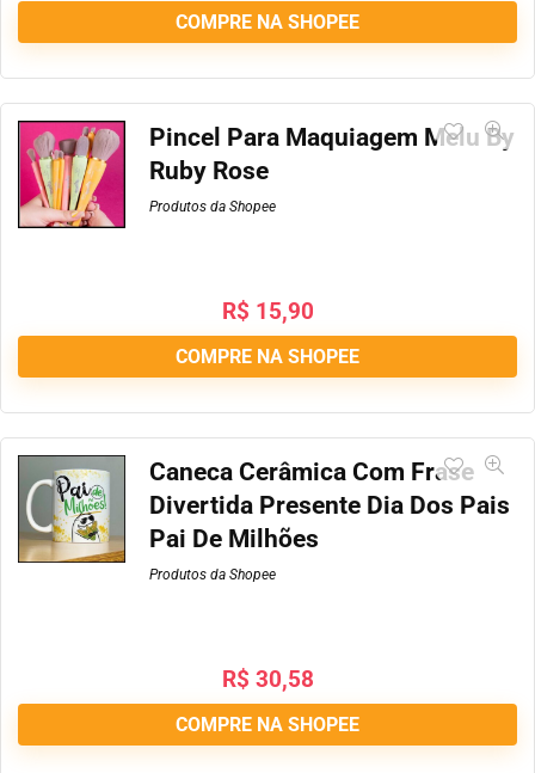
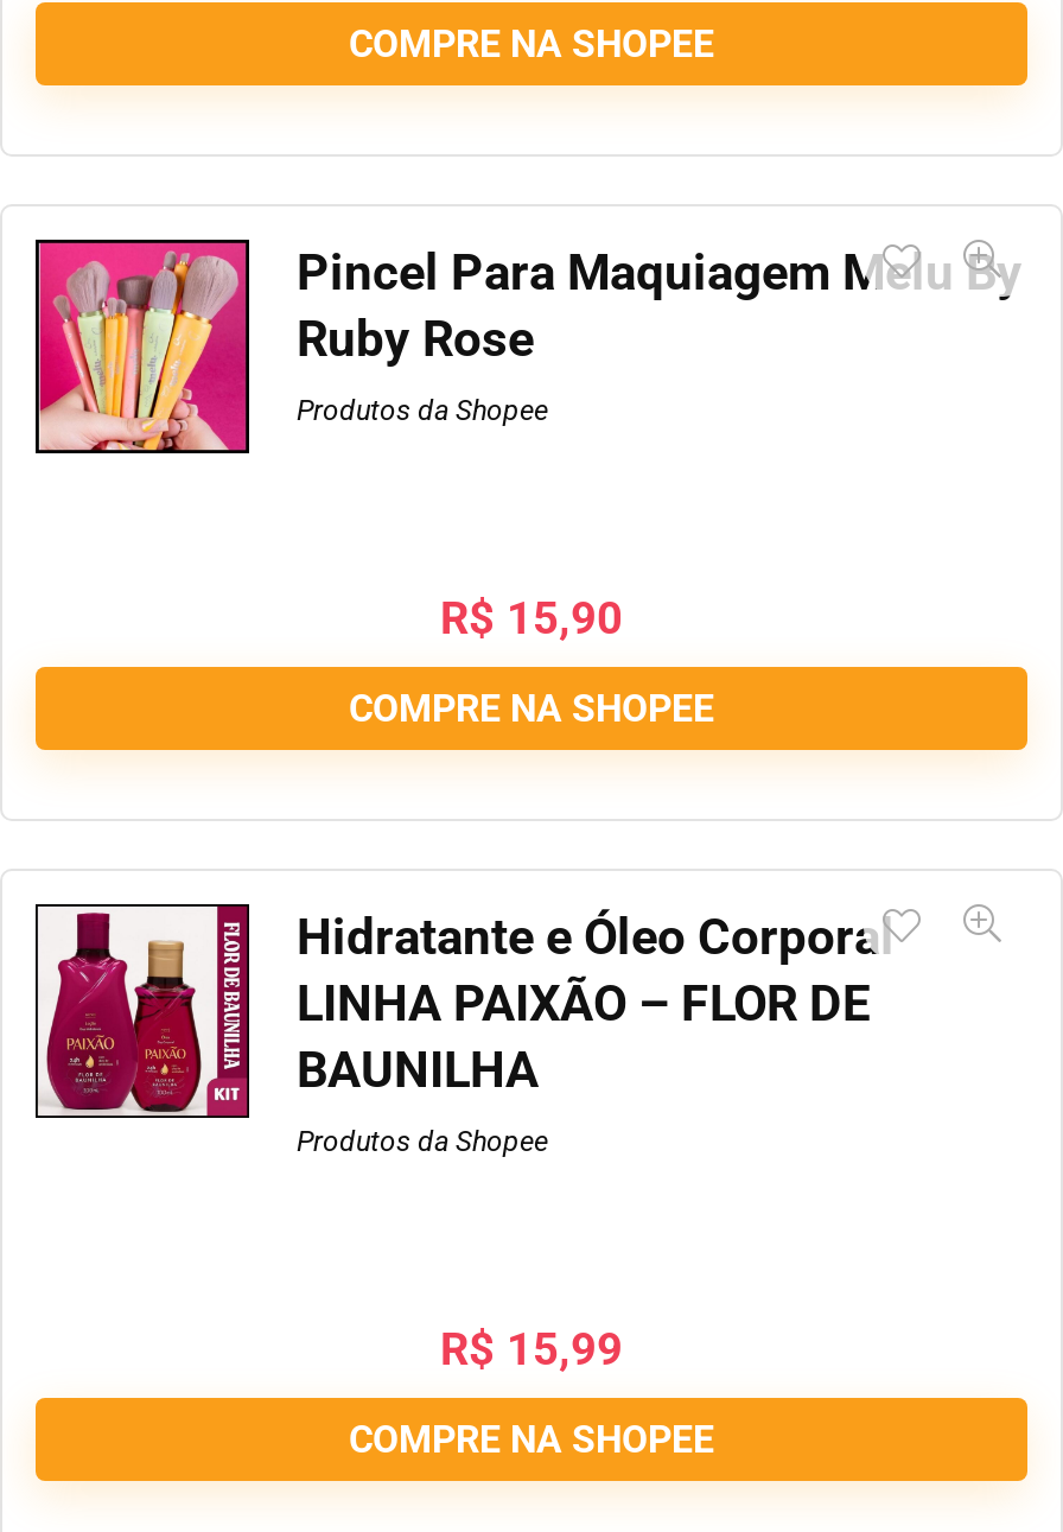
[18,455,510,563] [image] | Caneca Cerâmica Com Frase | Divertida Presente Dia Dos Pais | Pai De Milhões -> [36,904,895,1118] [image] | Hidratante e Óleo Corporal | LINHA PAIXÃO – FLOR DE | BAUNILHA
[222,665,313,693] R$30,58 -> [440,1322,623,1377] R$15,99

